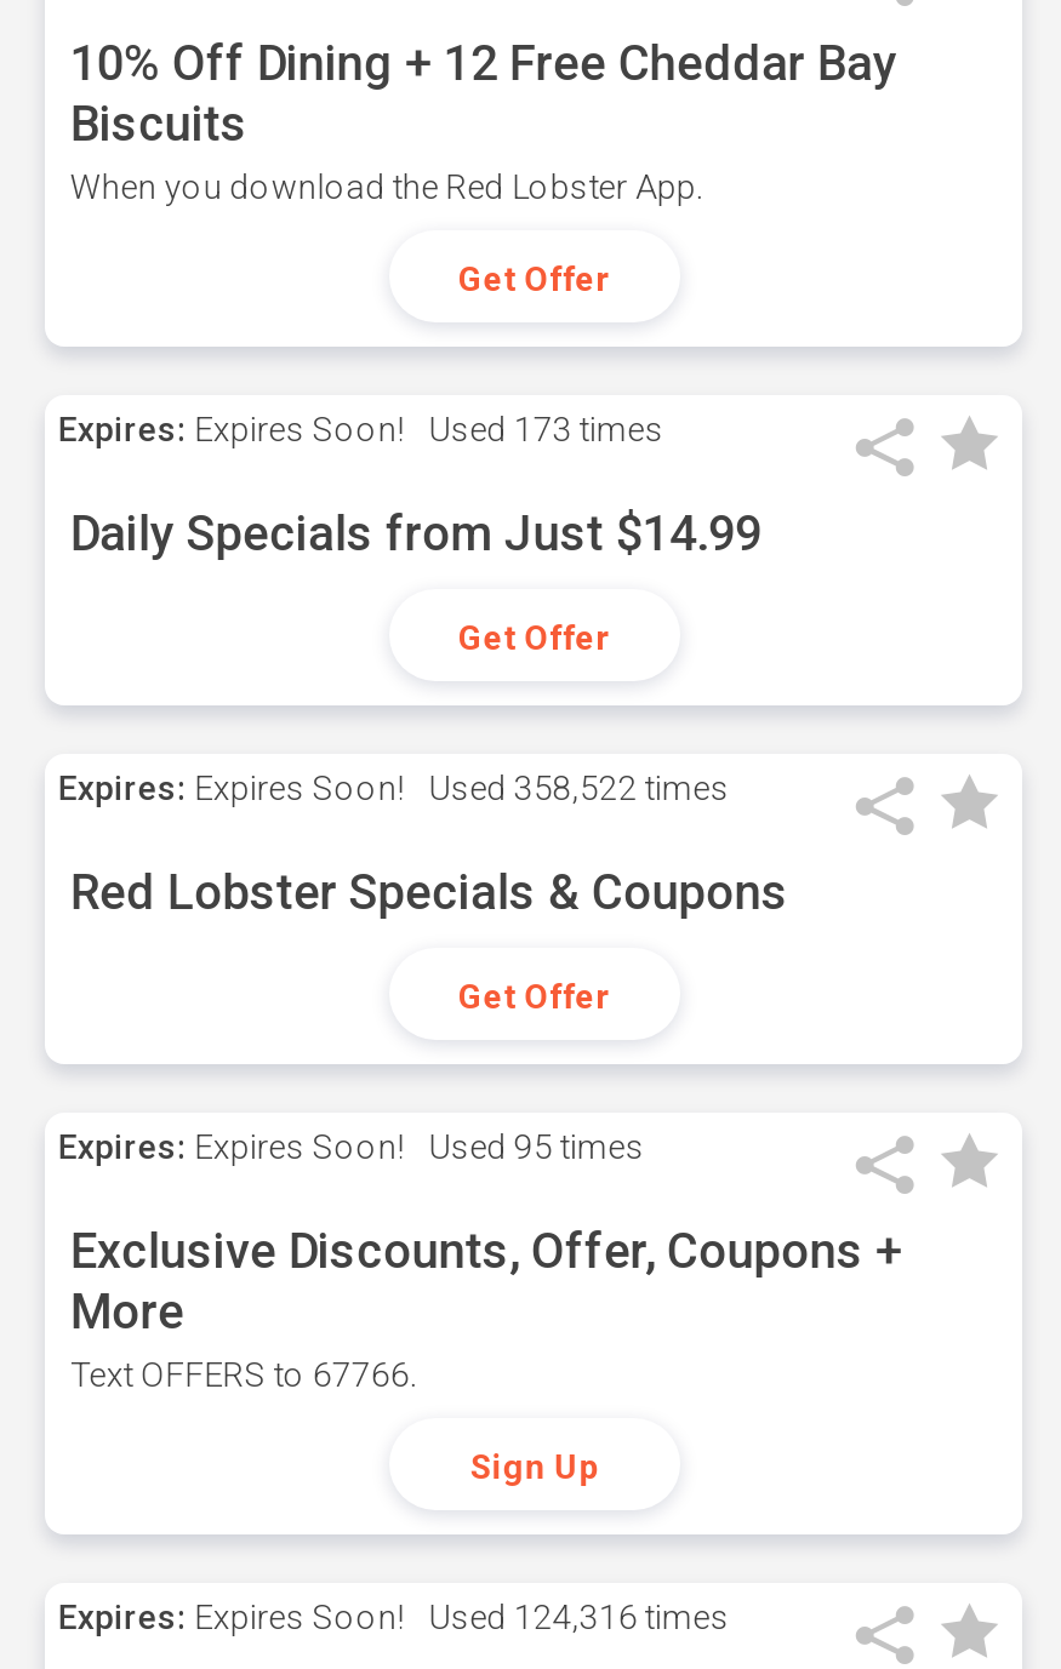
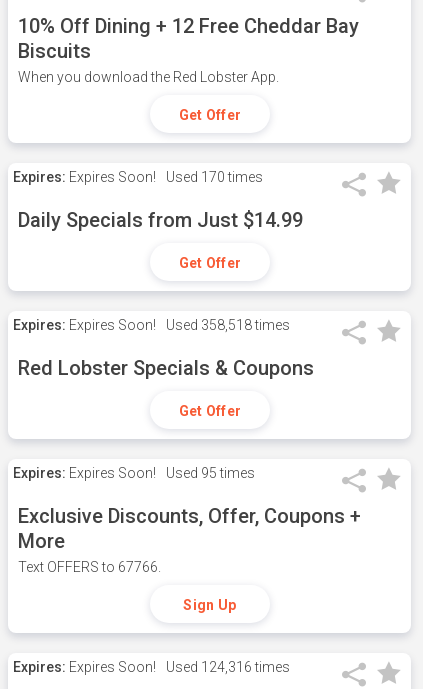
[58,410,664,448] Expires: Expires Soon! Used 173 times -> [13,169,263,185] Expires: Expires Soon! Used 170 times
[58,768,730,807] Expires: Expires Soon! Used 358,522 times -> [13,317,290,333] Expires: Expires Soon! Used 358,518 times

